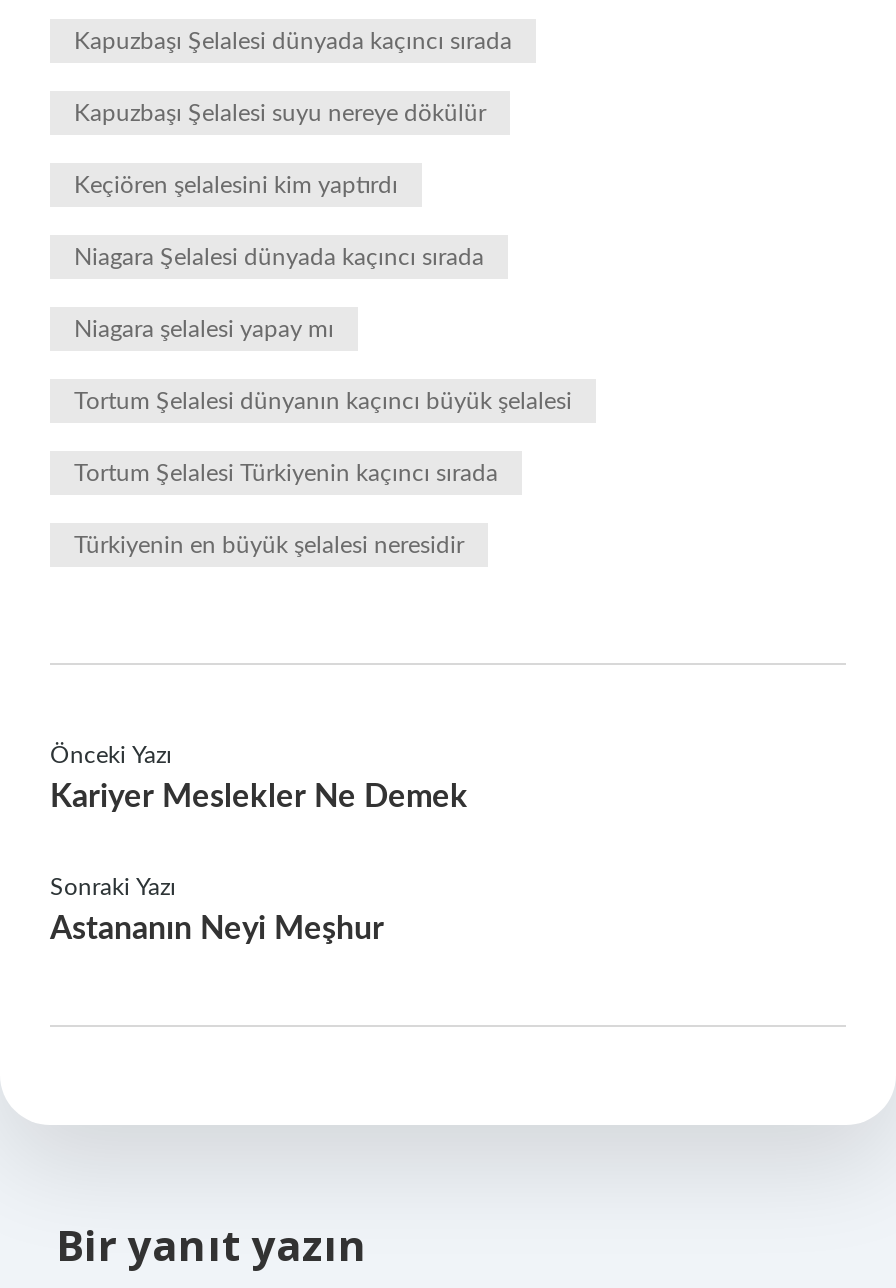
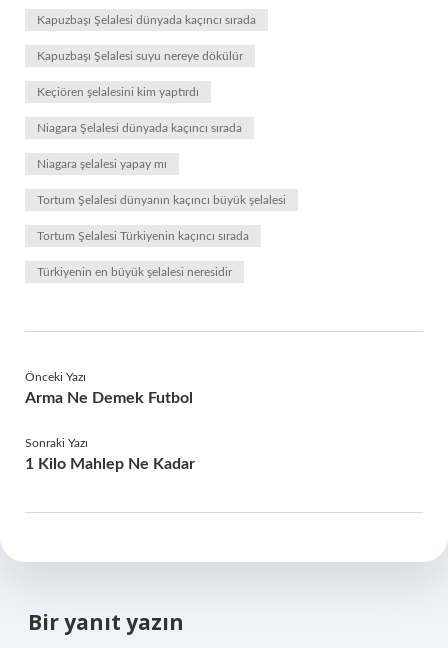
[50,781,468,813] Kariyer Meslekler Ne Demek -> [25,390,193,406] Arma Ne Demek Futbol
[50,913,384,945] Astananın Neyi Meşhur -> [25,456,195,472] 1 Kilo Mahlep Ne Kadar

